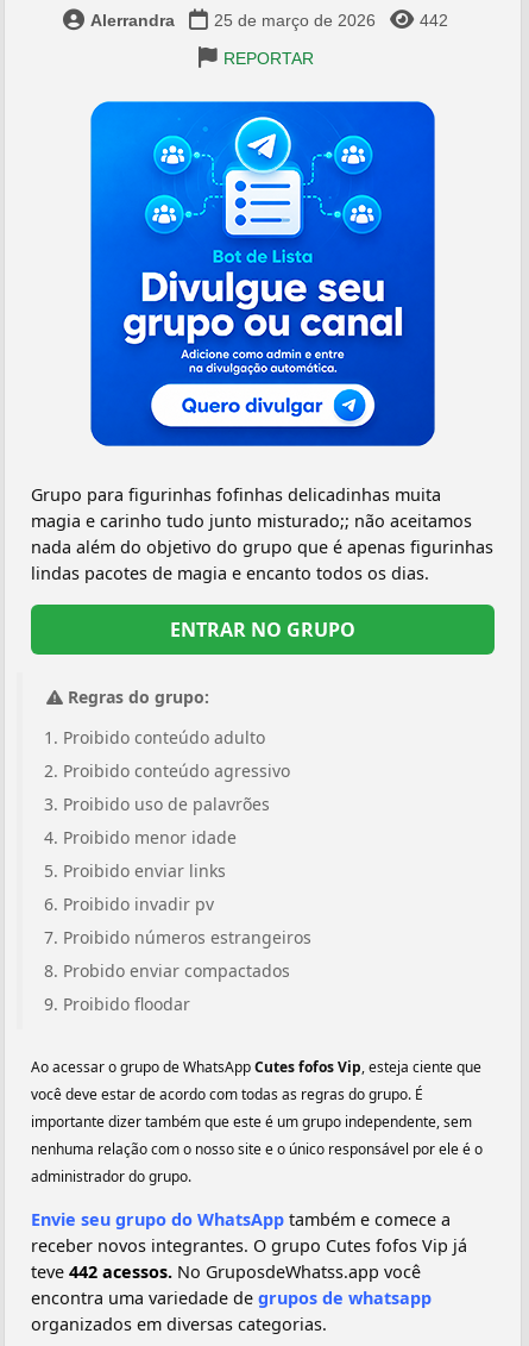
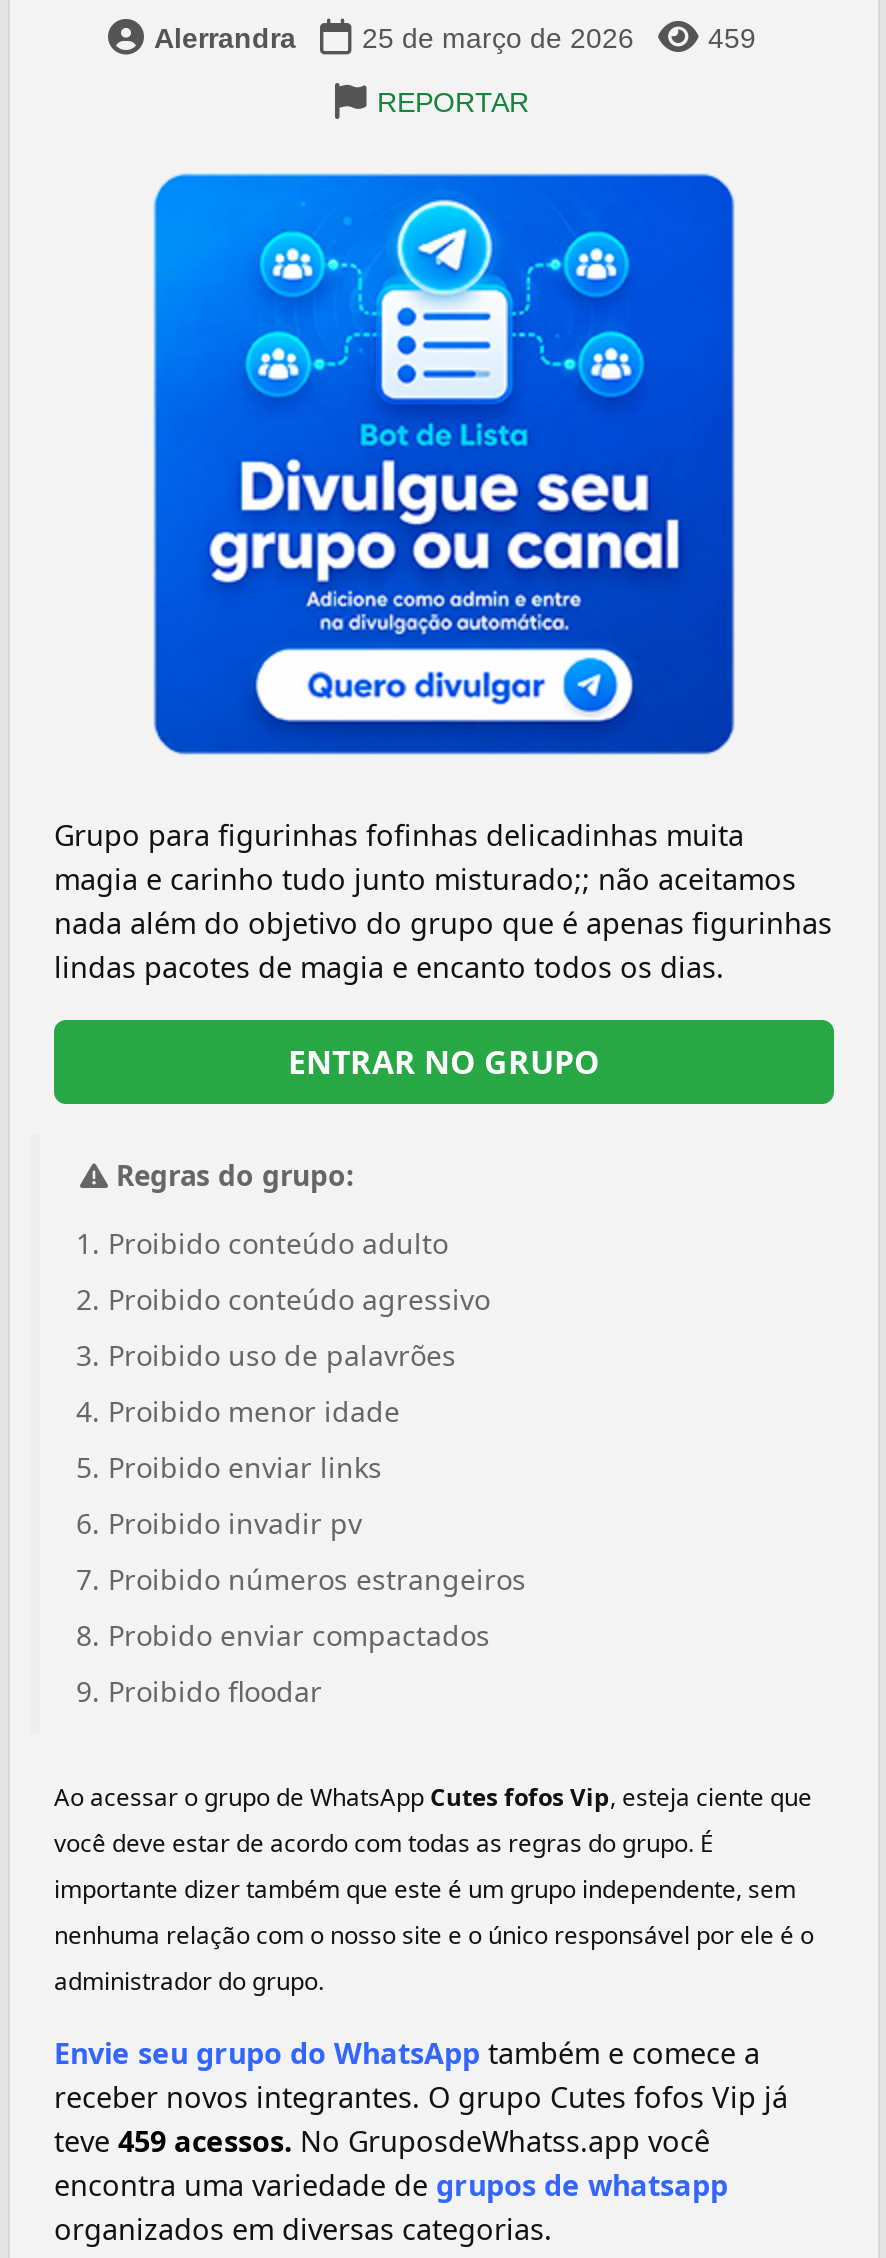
[420,11,448,30] 442 -> [708,22,756,54] 459
[31,1261,421,1283] teve 442 acessos. No GruposdeWhatss.app você -> [54,2122,710,2160] teve 459 acessos. No GruposdeWhatss.app você

